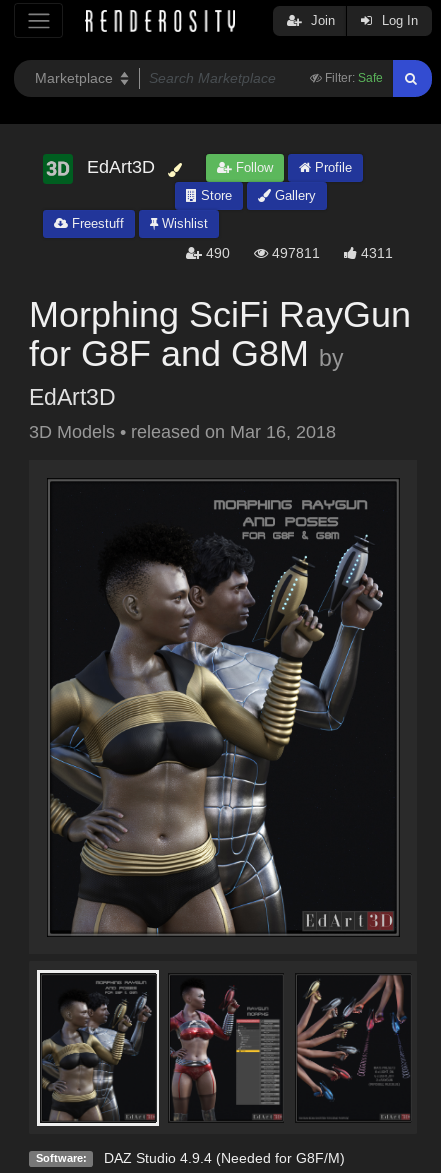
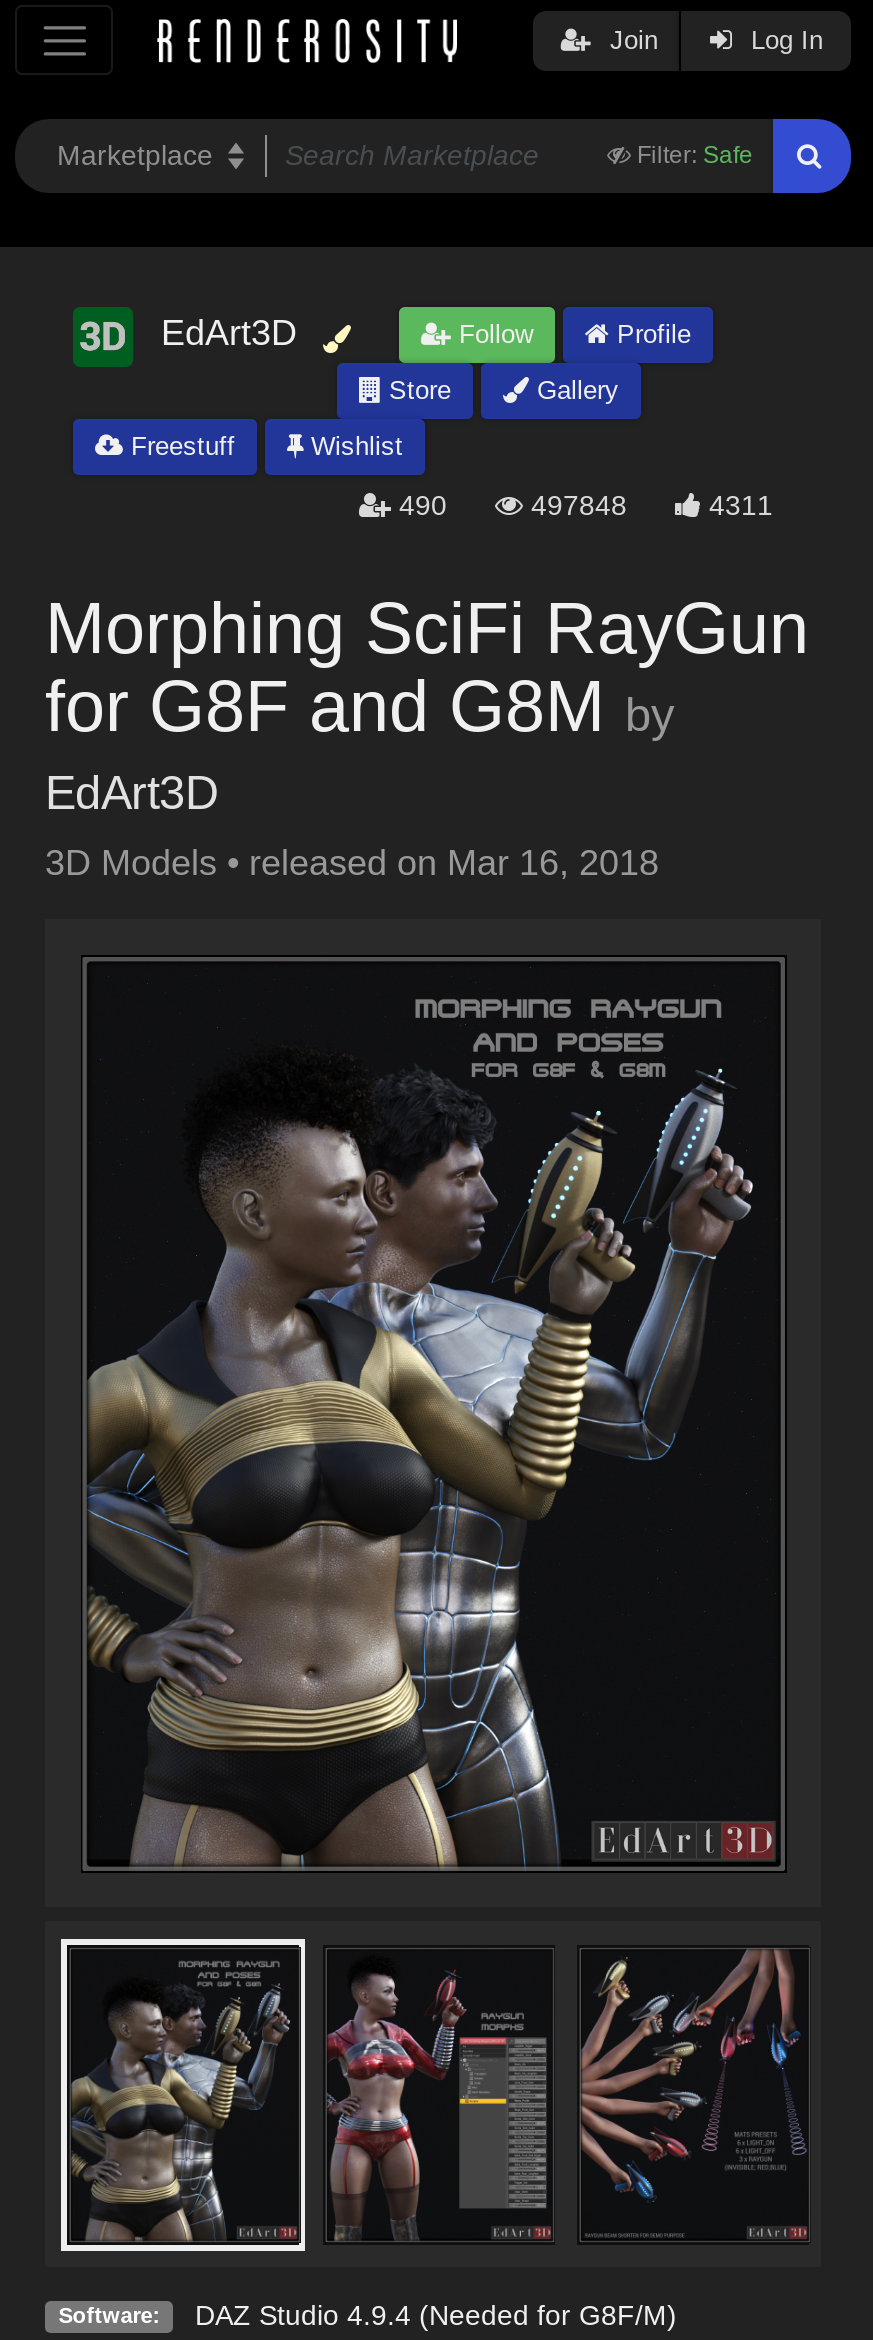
[268,245,320,261] 497811 -> [523,489,627,521] 497848

